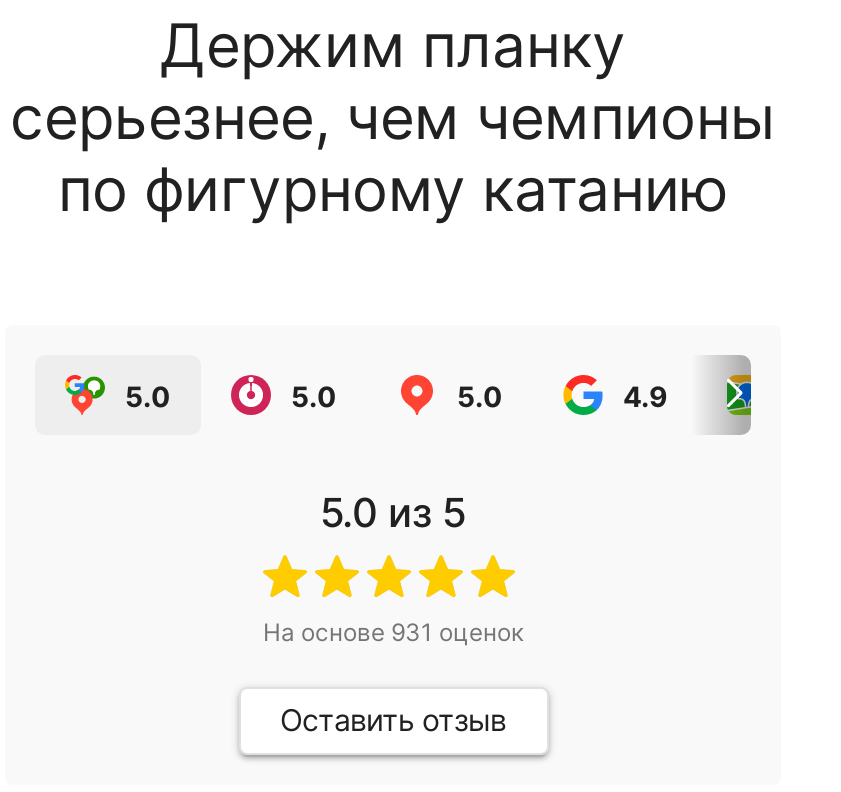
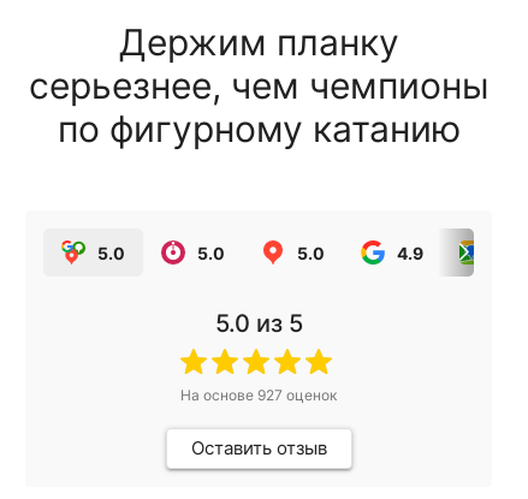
[263,617,523,647] На основе 931 оценок -> [180,386,337,404] На основе 927 оценок

